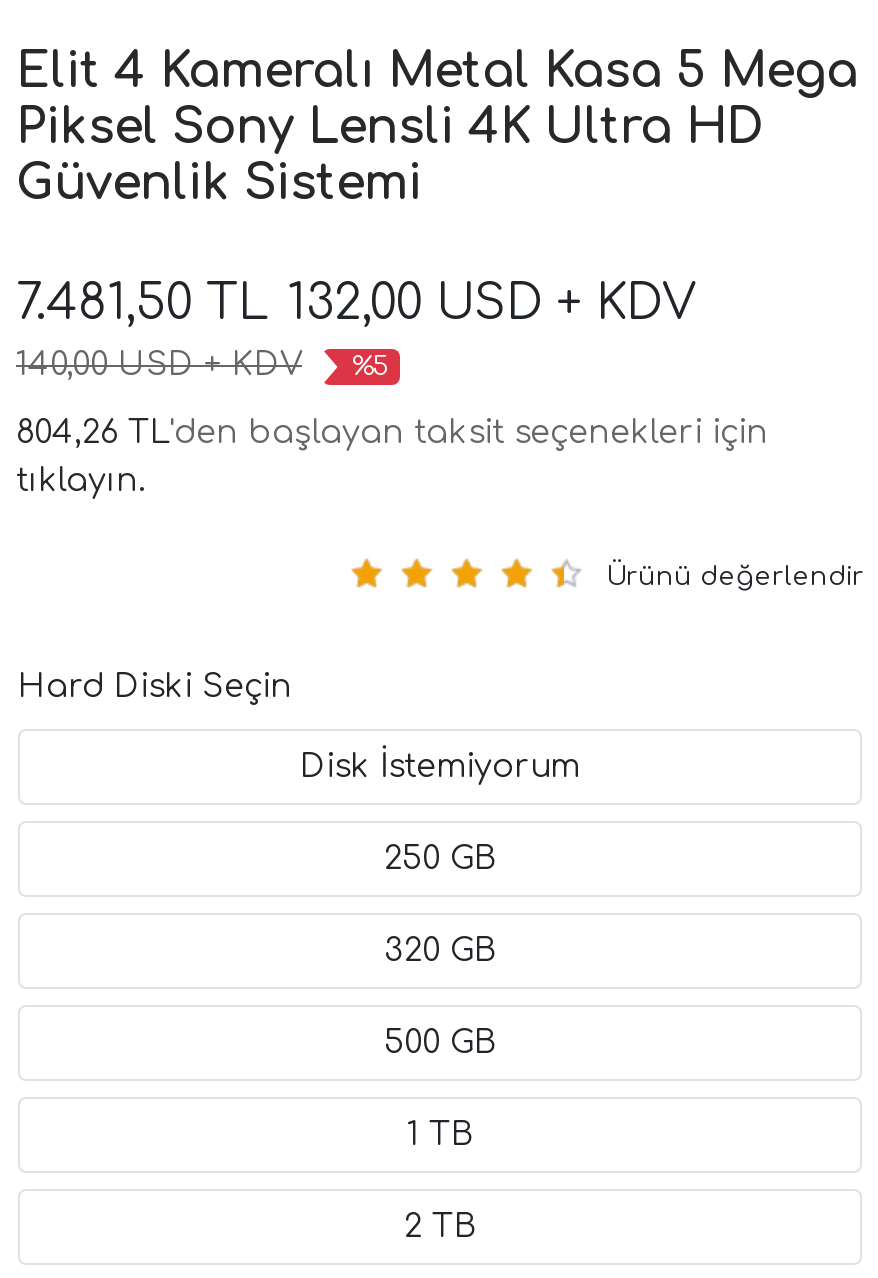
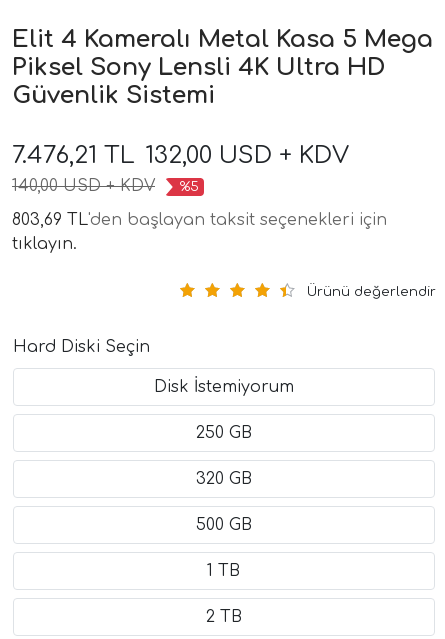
[16,277,696,331] 7.481,50 TL 132,00 USD + KDV -> [12,142,349,169] 7.476,21 TL 132,00 USD + KDV
[16,415,768,451] 804,26 TL'den başlayan taksit seçenekleri için -> [12,211,387,229] 803,69 TL'den başlayan taksit seçenekleri için

